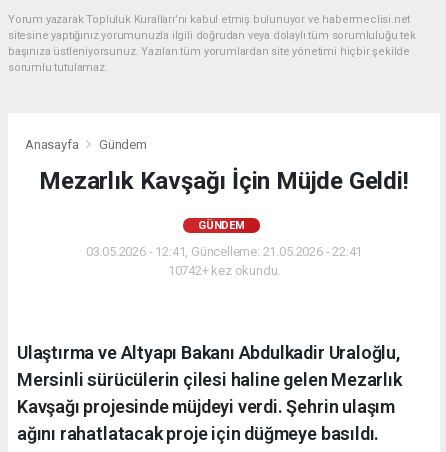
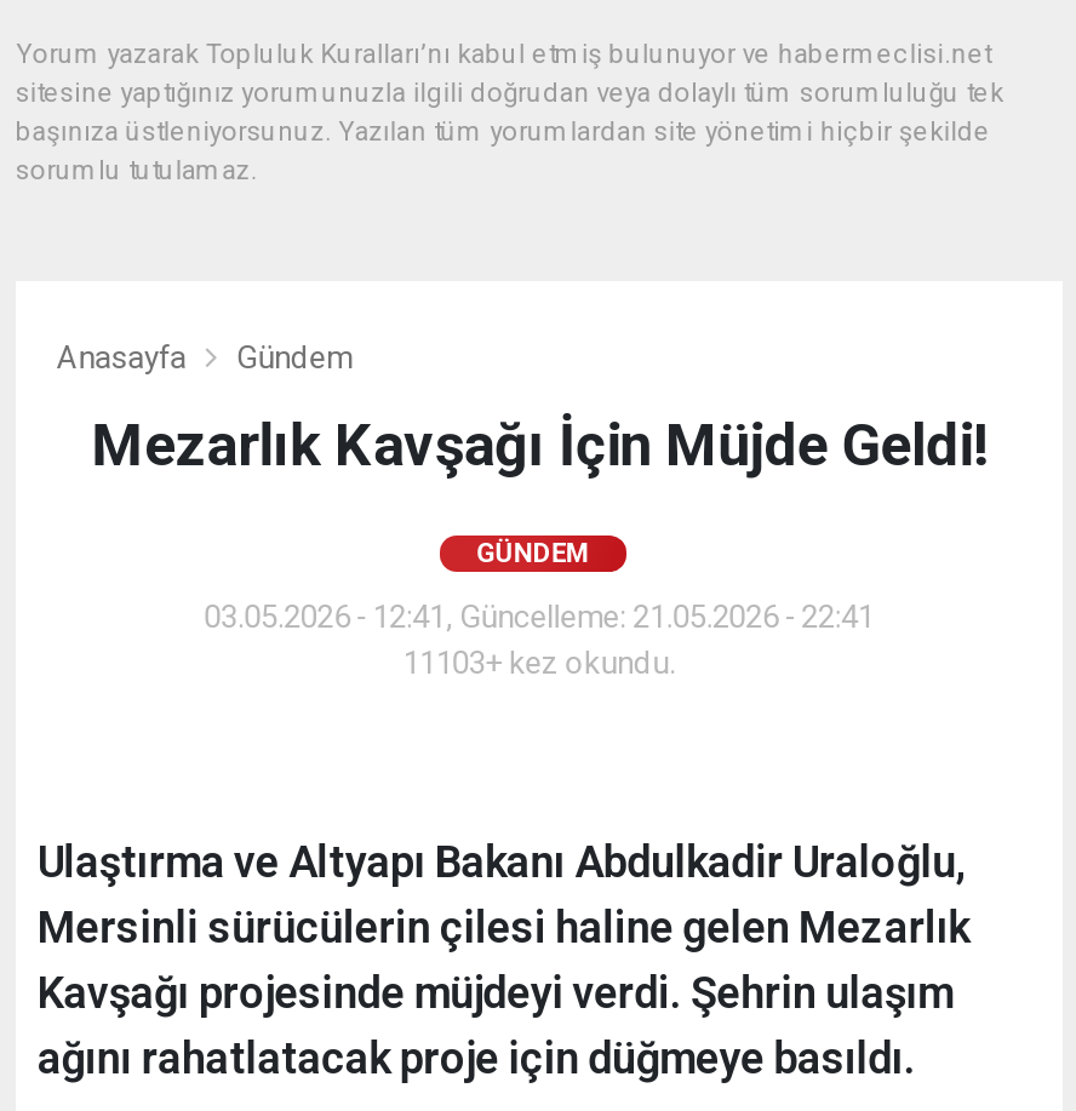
[168,263,280,278] 10742+ kez okundu. -> [403,644,676,680] 11103+ kez okundu.

